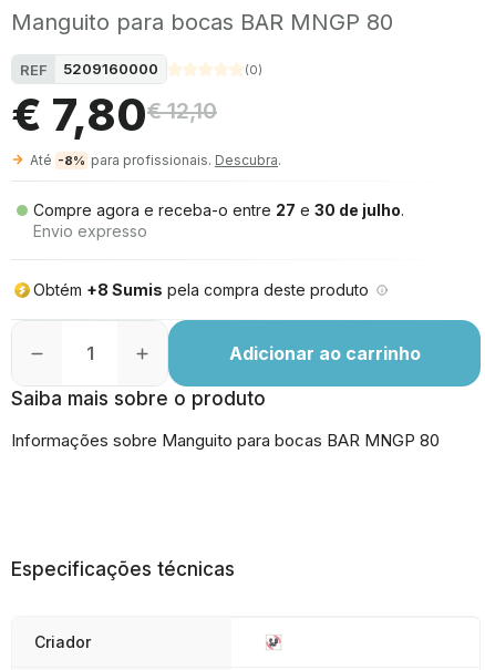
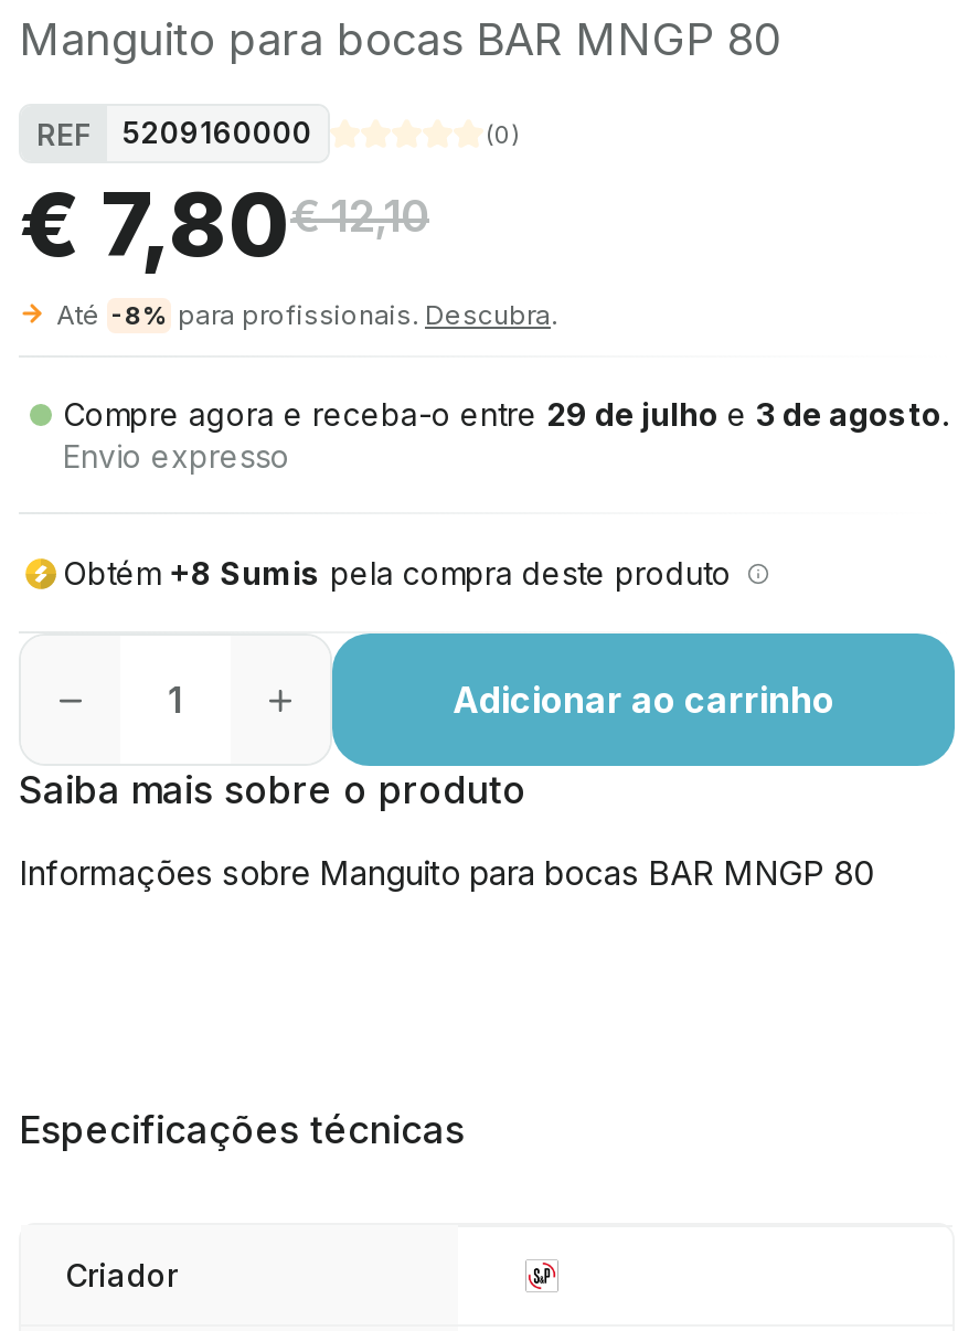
[33,200,404,219] Compre agora e receba-o entre 27 e 30 de julho. -> [63,395,948,433] Compre agora e receba-o entre 29 de julho e 3 de agosto.

